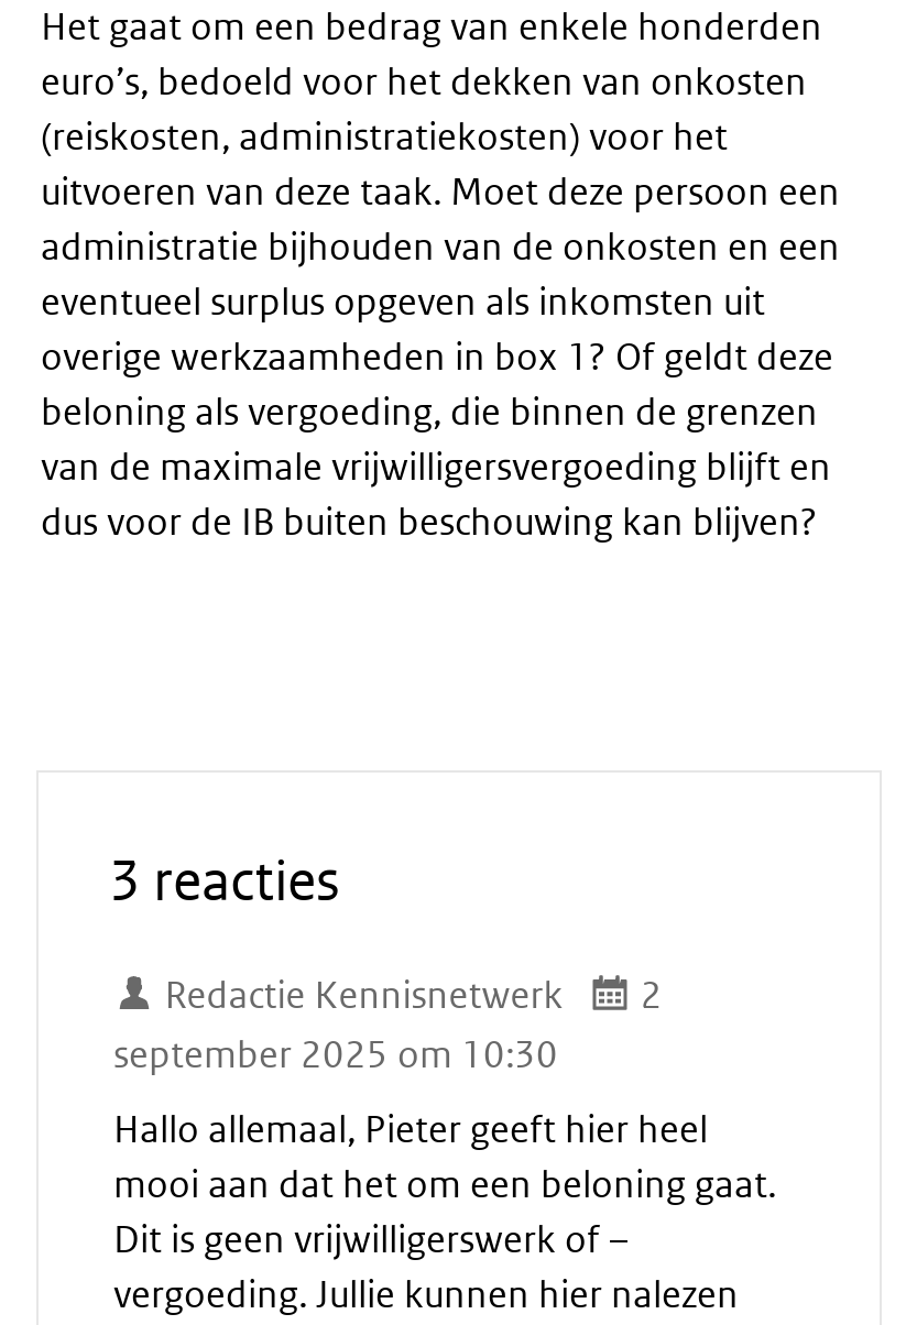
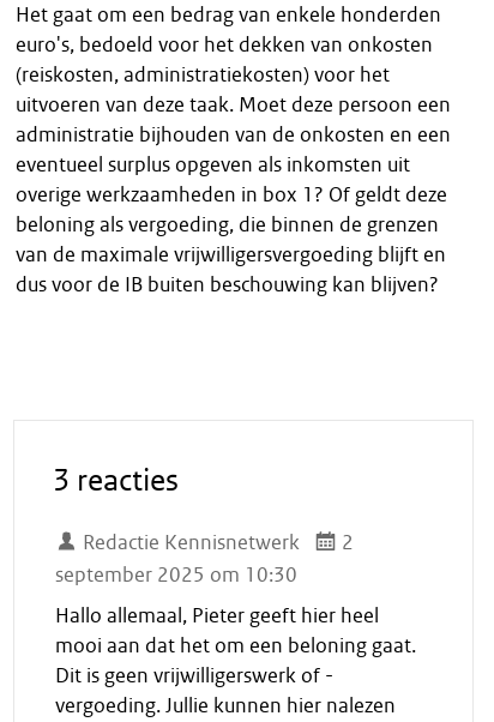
[41,59,807,106] euro’s, bedoeld voor het dekken van onkosten -> [16,32,433,58] euro's, bedoeld voor het dekken van onkosten
[113,1217,629,1263] Dit is geen vrijwilligerswerk of – -> [55,663,333,688] Dit is geen vrijwilligerswerk of -

